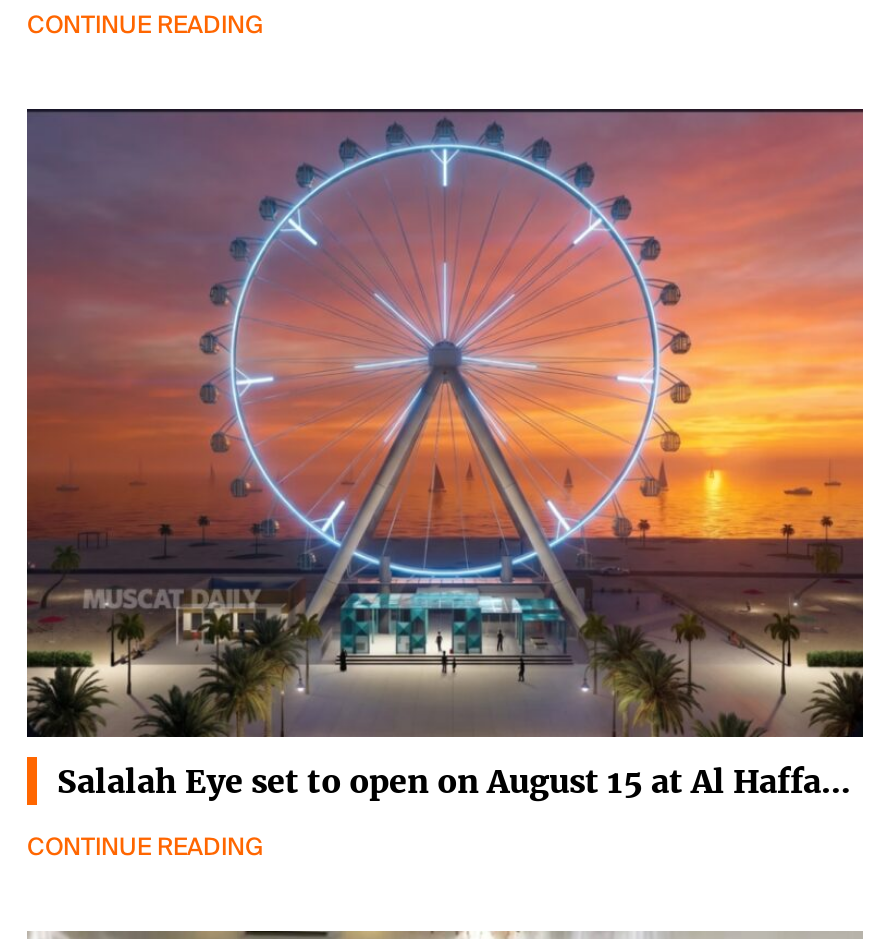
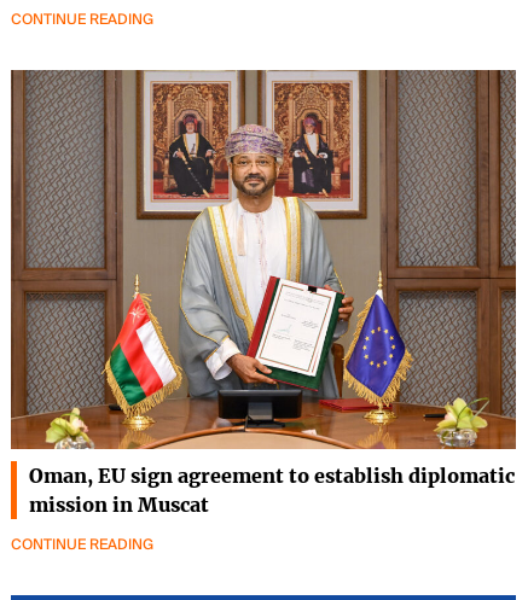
[25,107,865,801] [image] | Salalah Eye set to open on August 15 at Al Haffa… -> [11,69,517,516] [image] | Oman, EU sign agreement to establish diplomatic | mission in Muscat

